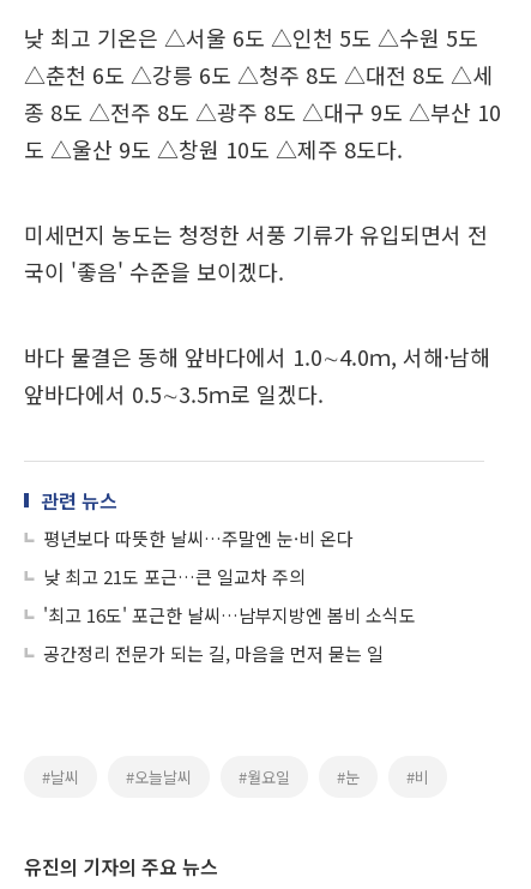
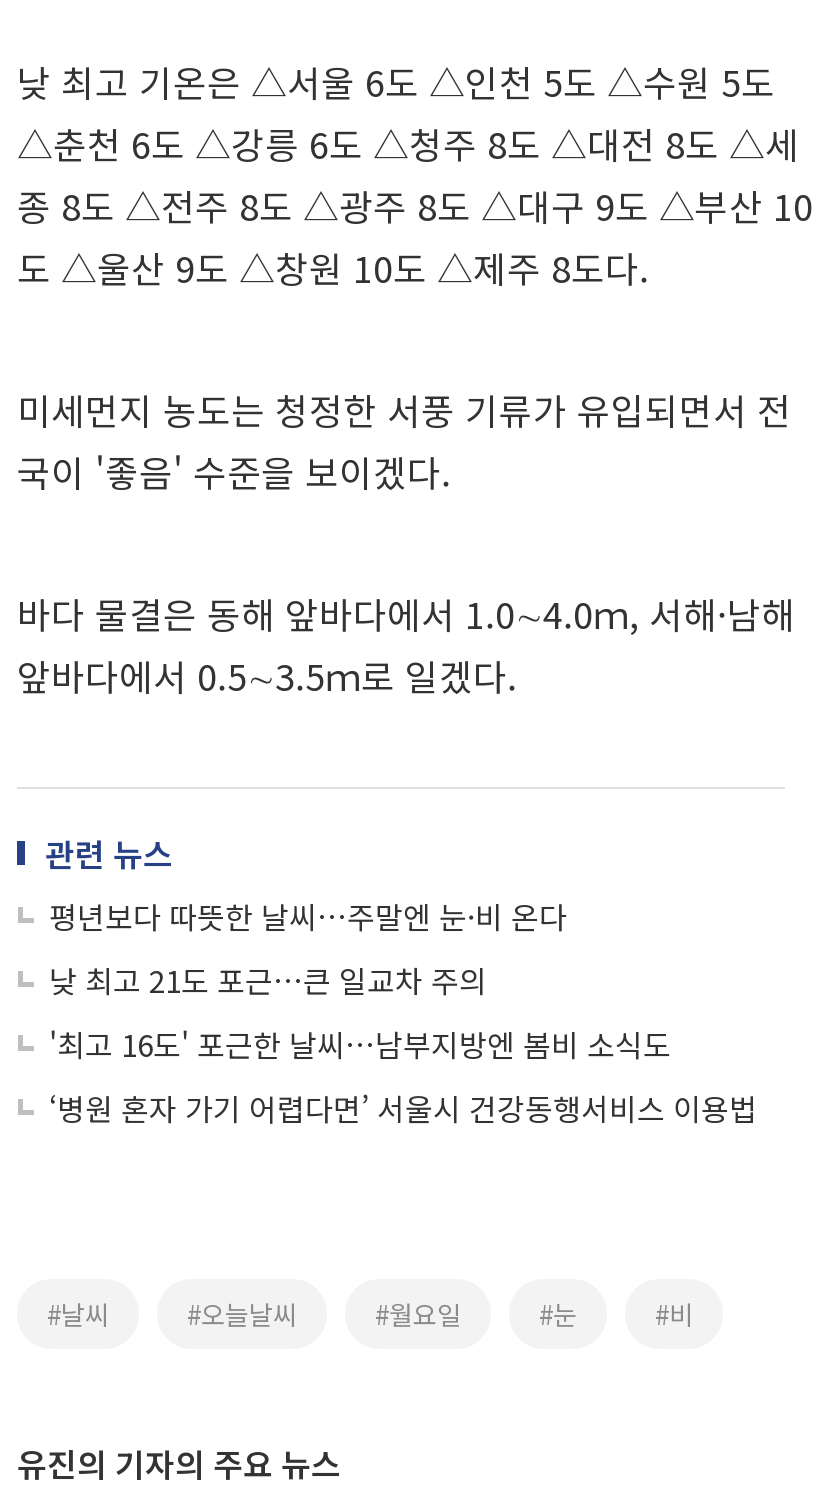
[43,641,384,666] 공간정리 전문가 되는 길, 마음을 먼저 묻는 일 -> [49,1088,757,1130] ‘병원 혼자 가기 어렵다면’ 서울시 건강동행서비스 이용법

